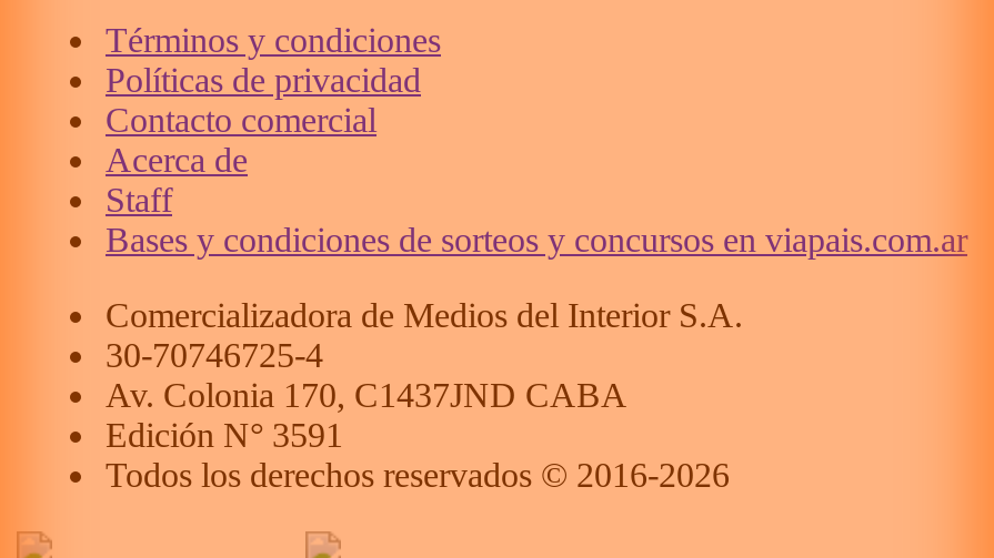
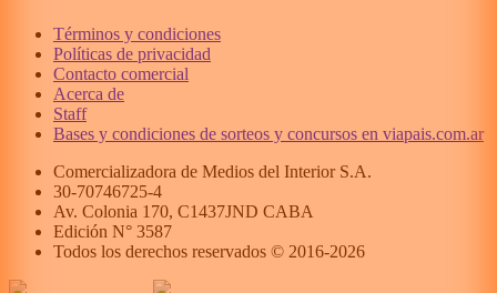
[106,417,343,454] Edición N° 3591 -> [53,222,172,241] Edición N° 3587

